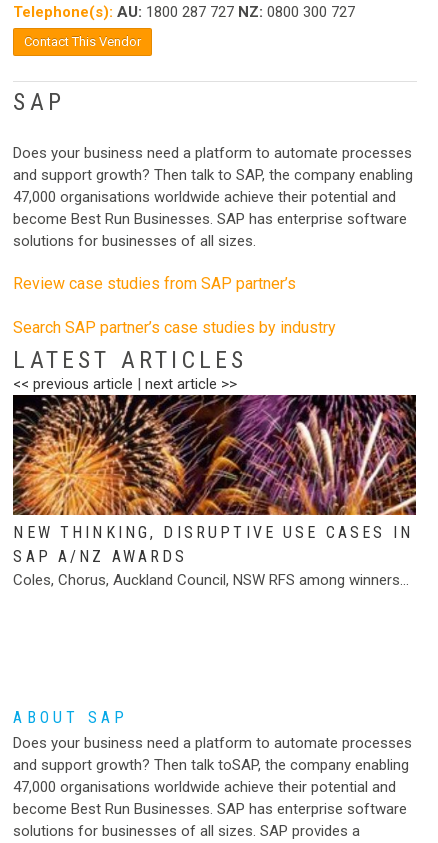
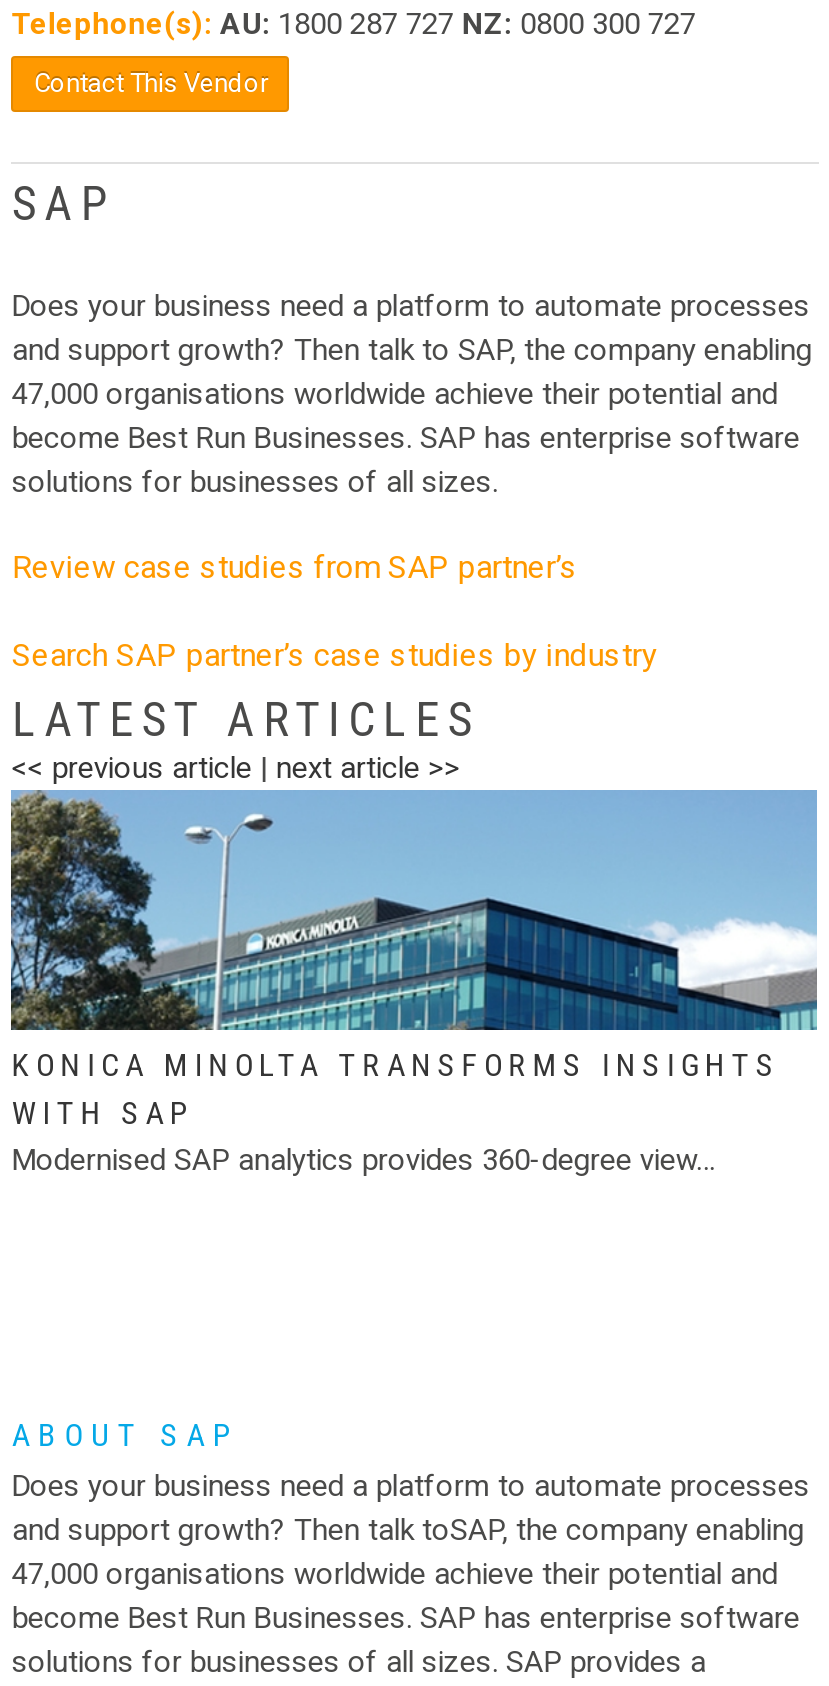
[12,394,417,589] [image] | NEW THINKING, DISRUPTIVE USE CASES IN | SAP A/NZ AWARDS | Coles, Chorus, Auckland Council, NSW RFS among winners… -> [9,788,819,1178] [image] | KONICA MINOLTA TRANSFORMS INSIGHTS | WITH SAP | Modernised SAP analytics provides 360-degree view…

